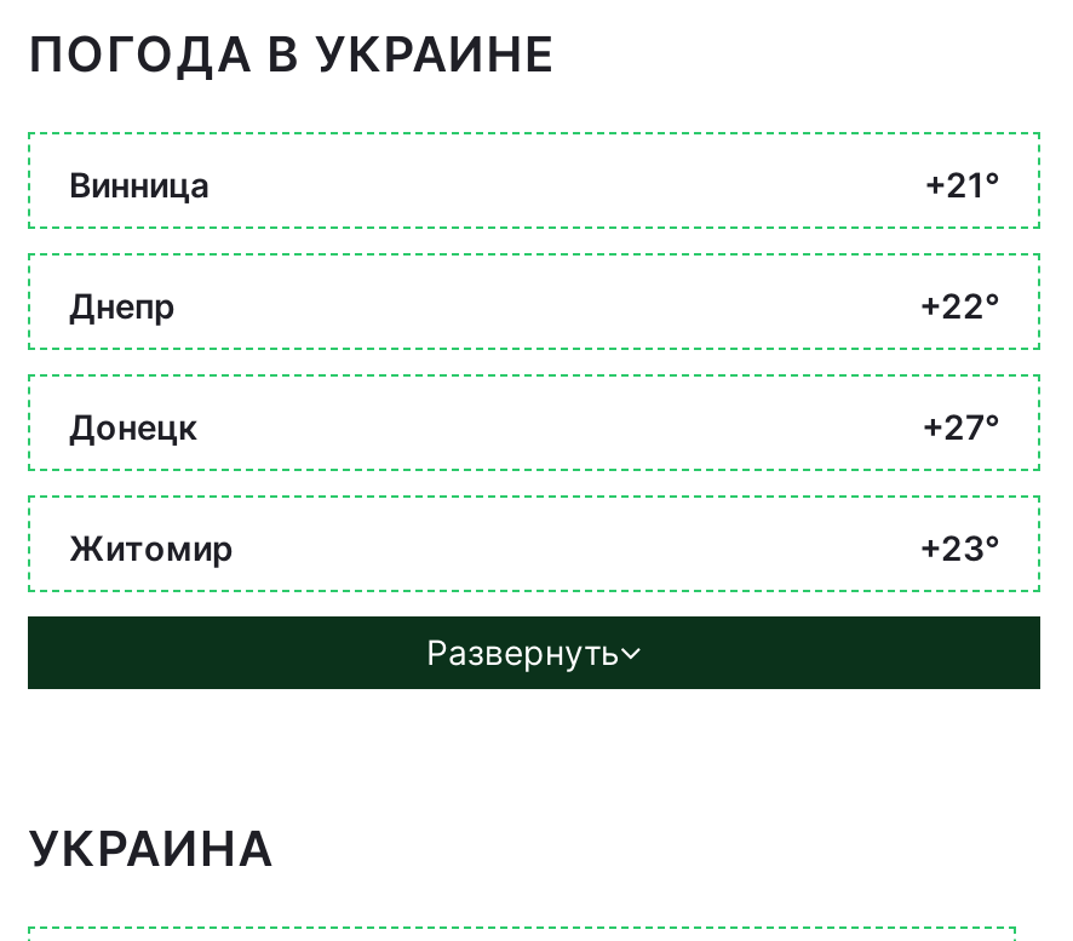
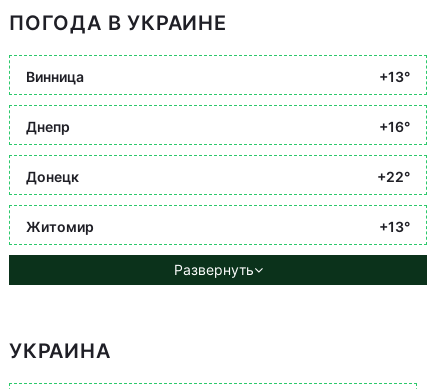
[924,162,999,203] +21° -> [379,67,410,84] +13°
[919,283,999,325] +22° -> [379,117,410,134] +16°
[922,404,999,446] +27° -> [377,167,410,184] +22°
[919,526,999,567] +23° -> [379,217,410,234] +13°

